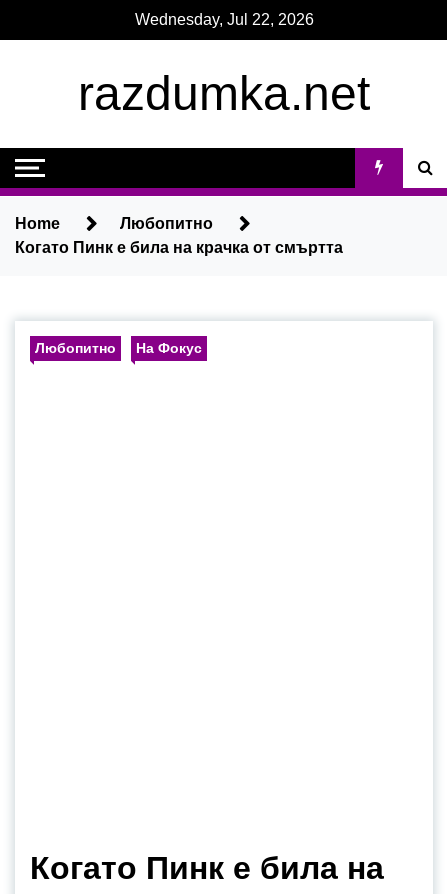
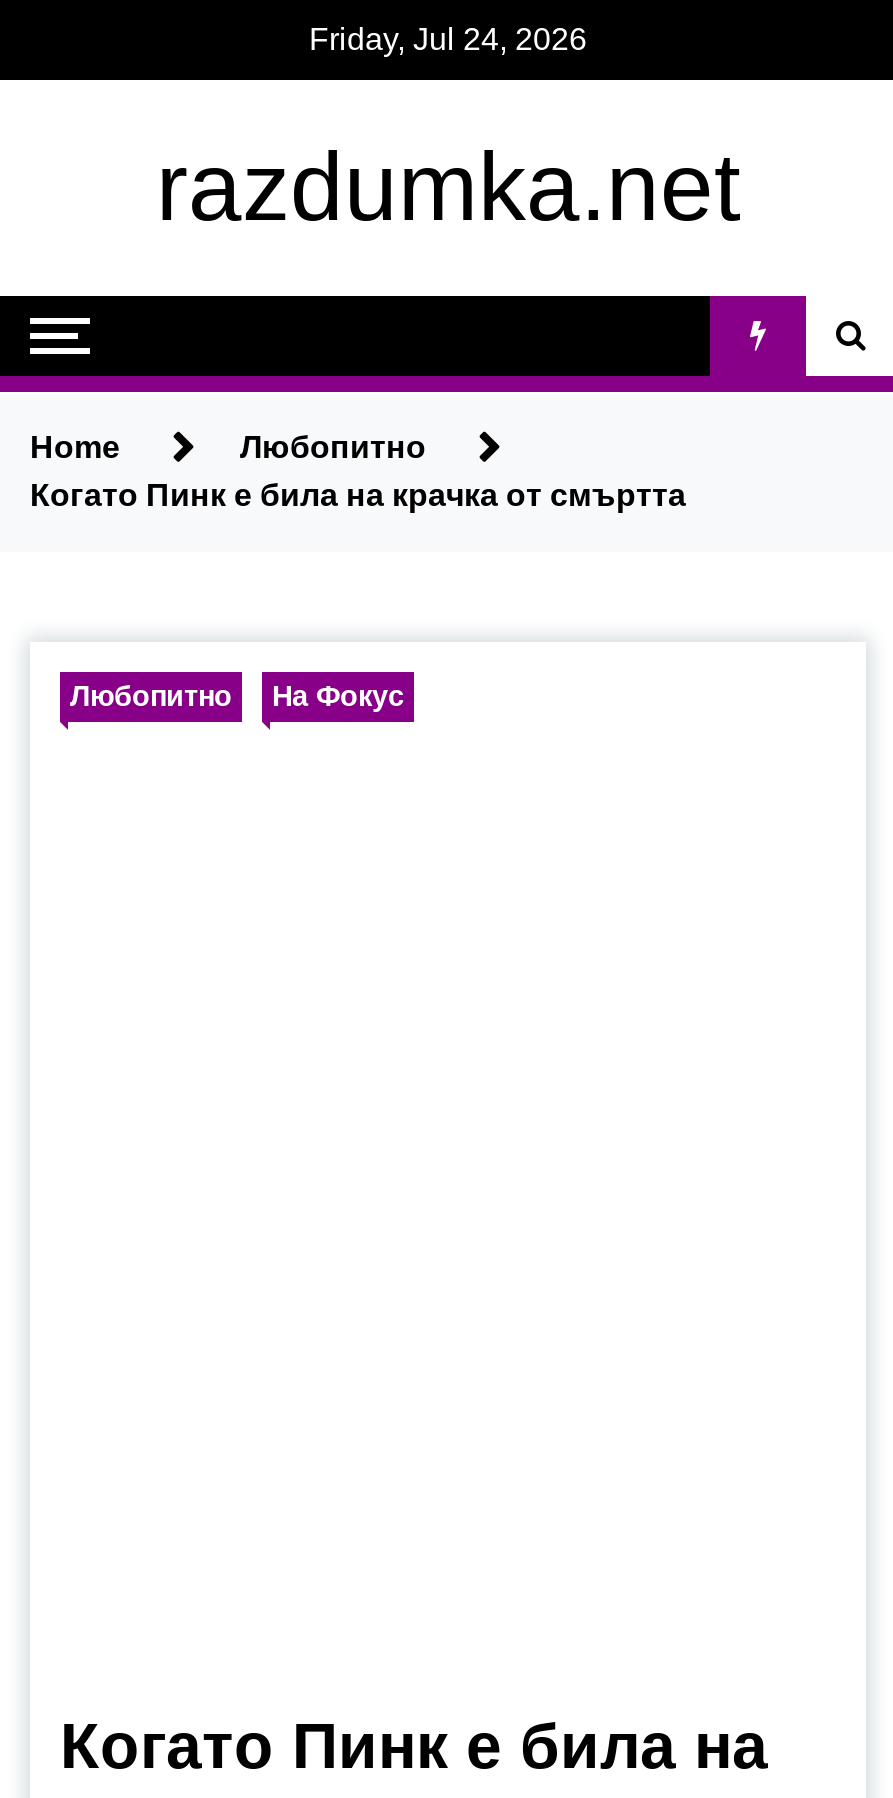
[134,11,313,28] Wednesday, Jul 22, 2026 -> [309,22,587,56] Friday, Jul 24, 2026

